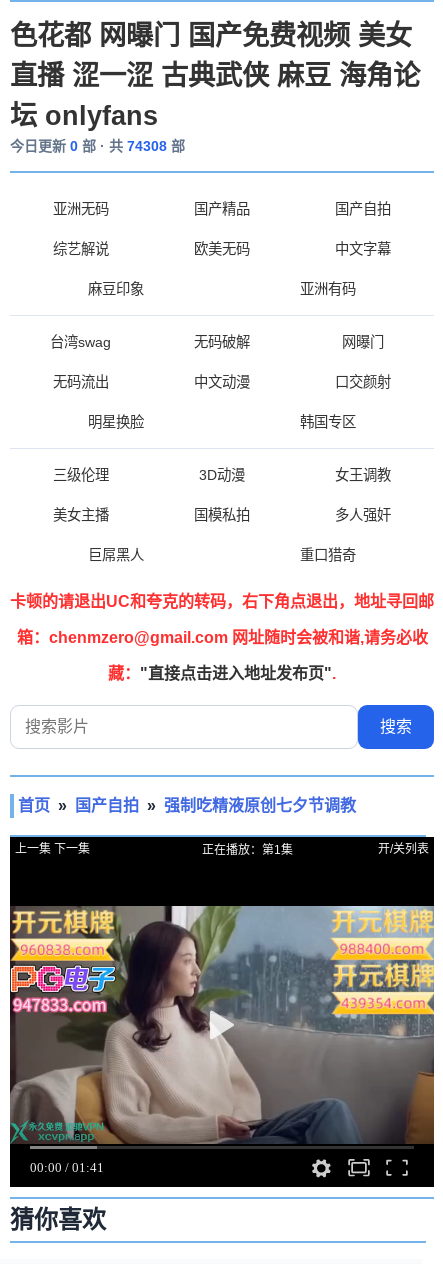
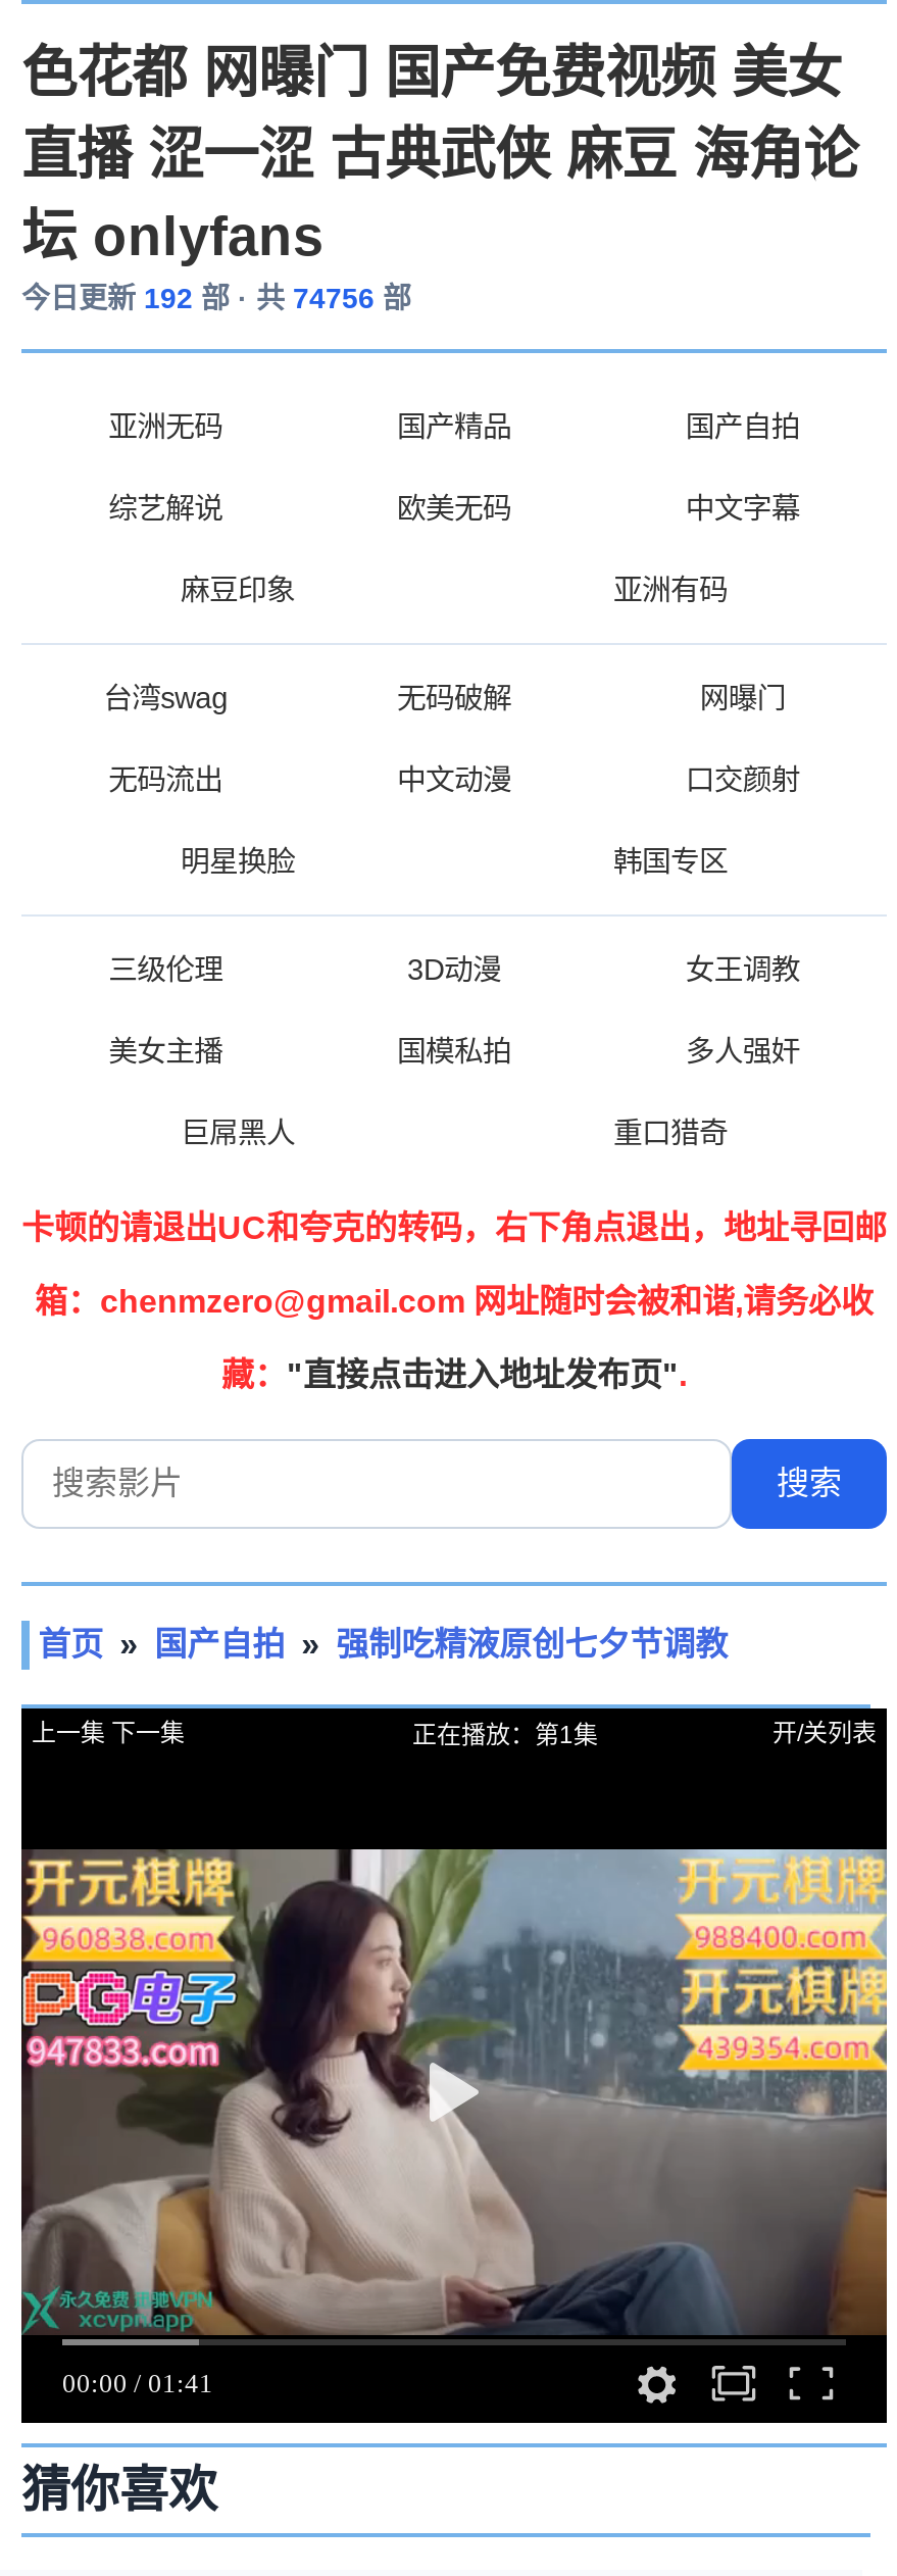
[10,138,185,154] 今日更新0部 · 共74308部 -> [21,282,411,314] 今日更新192部 · 共74756部

